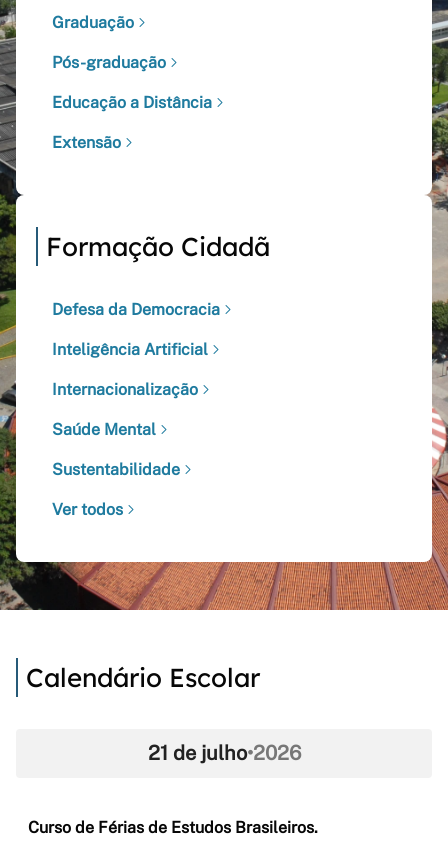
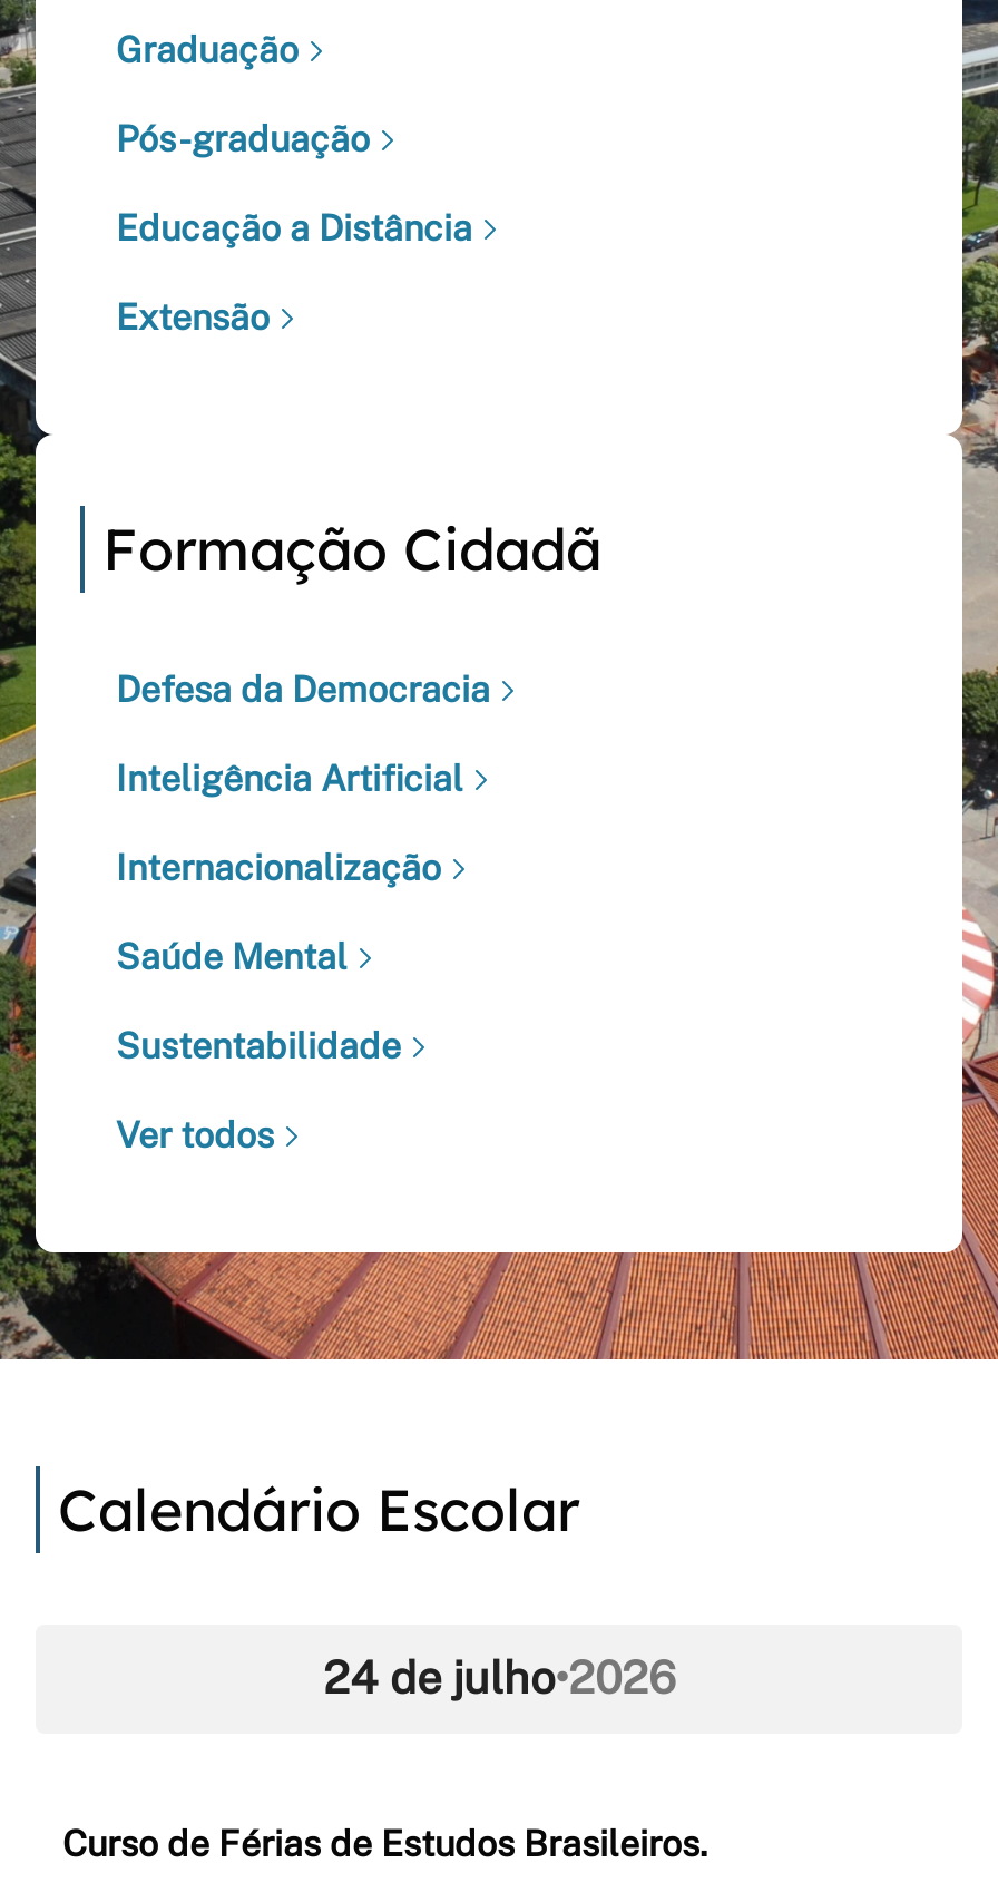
[147,741,300,765] 21 de julho•2026 -> [323,1652,675,1705] 24 de julho•2026

